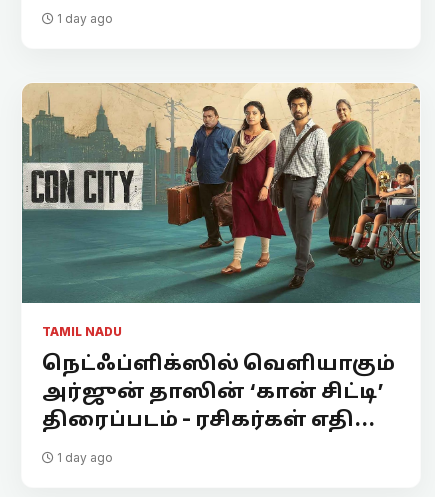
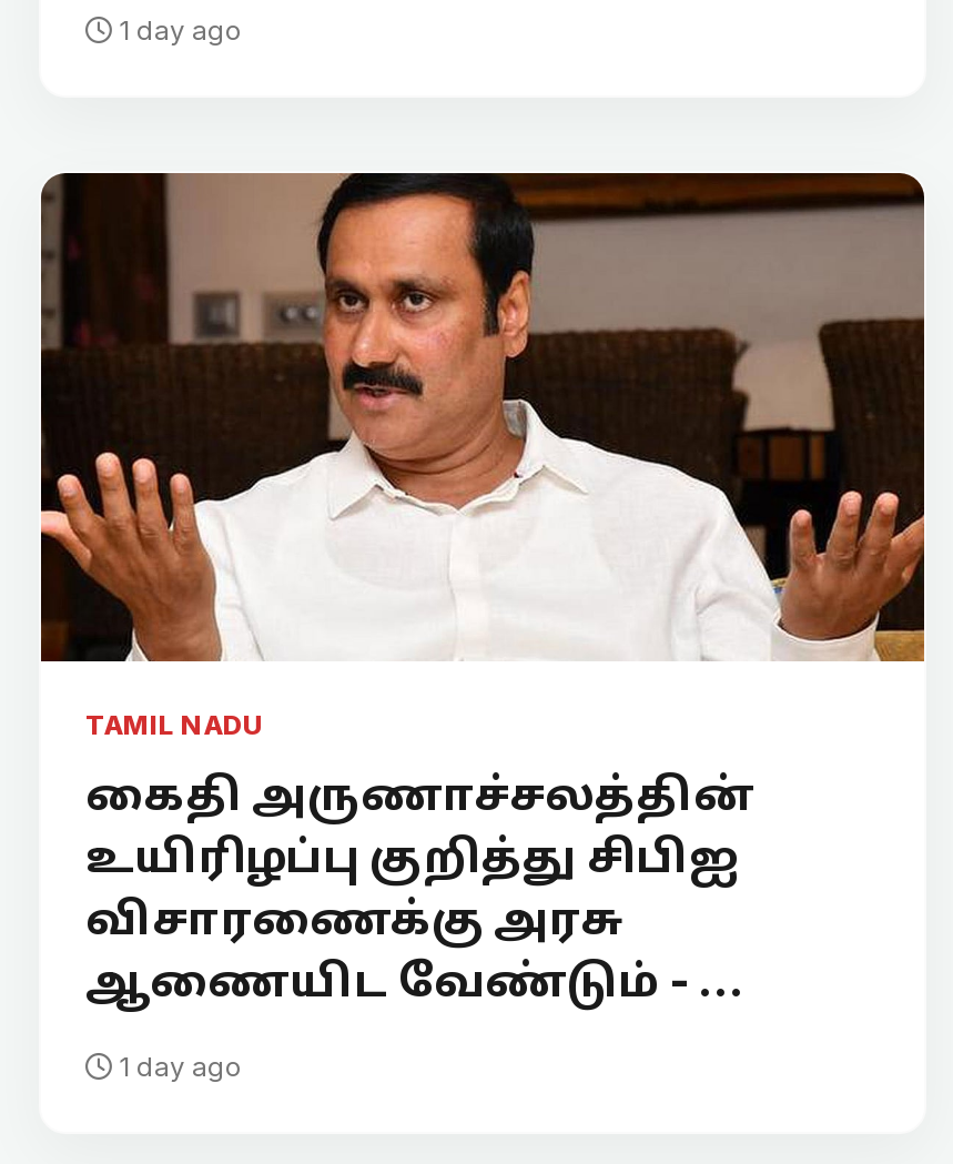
[21,83,421,304] [image] -> [39,171,926,664] [image]
[42,351,395,431] நெட்ஃப்ளிக்ஸில் வெளியாகும் | அர்ஜுன் தாஸின் ‘கான் சிட்டி’ | திரைப்படம் - ரசிகர்கள் எதி... -> [85,768,756,1008] கைதி அருணாச்சலத்தின் | உயிரிழப்பு குறித்து சிபிஐ | விசாரணைக்கு அரசு | ஆணையிட வேண்டும் - ...

